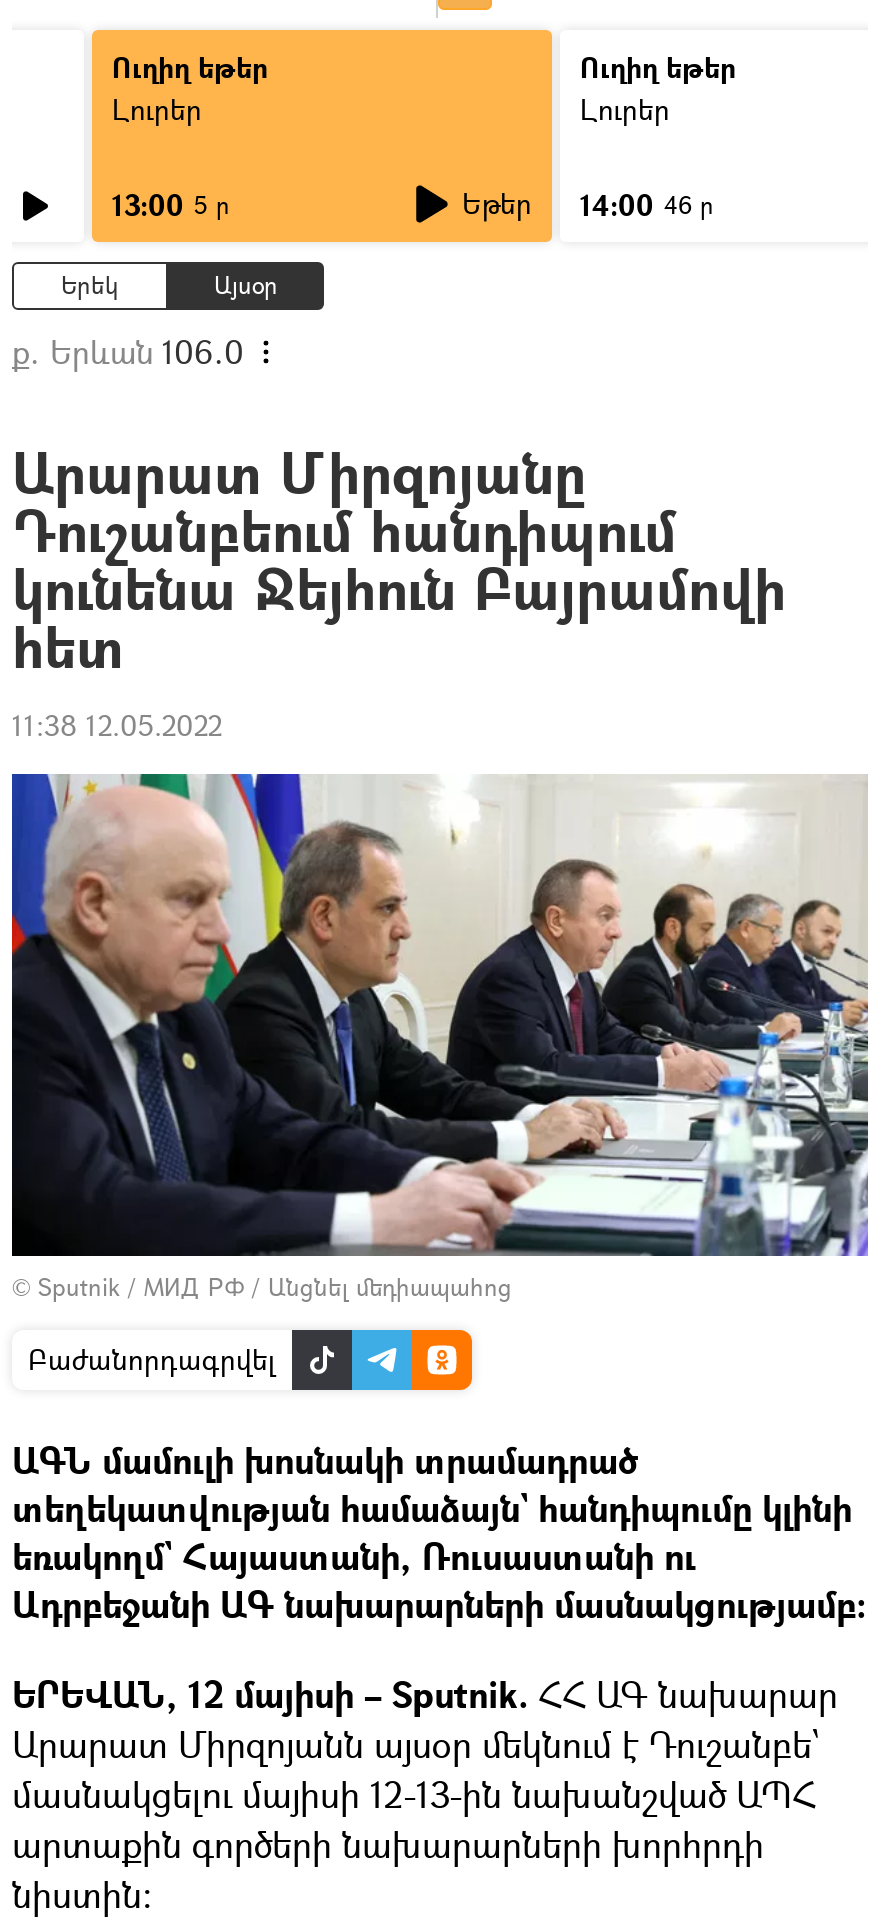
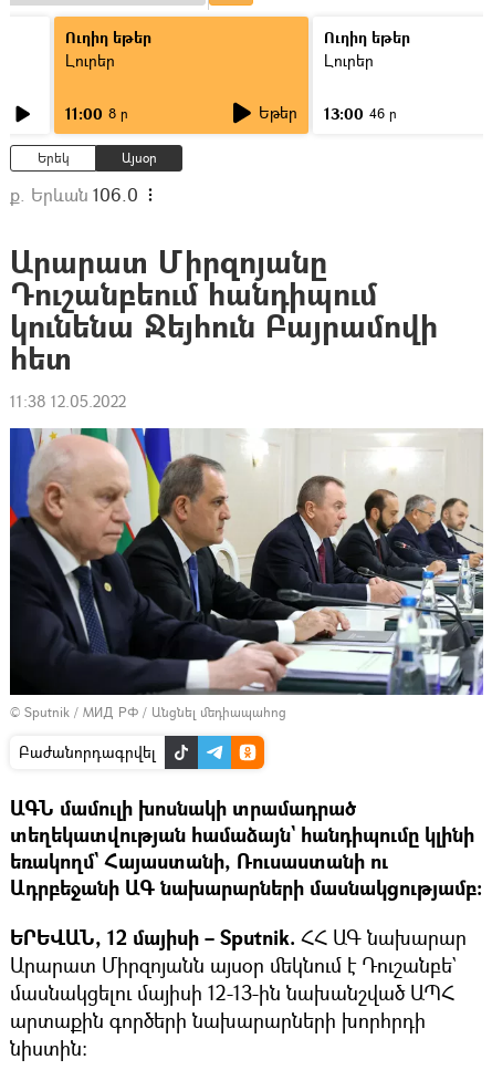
[112,186,230,224] 13:00 5 ր -> [65,103,128,124] 11:00 8 ր
[462,184,714,224] Եթեր 14:00 46 ր -> [259,102,397,124] Եթեր 13:00 46 ր

